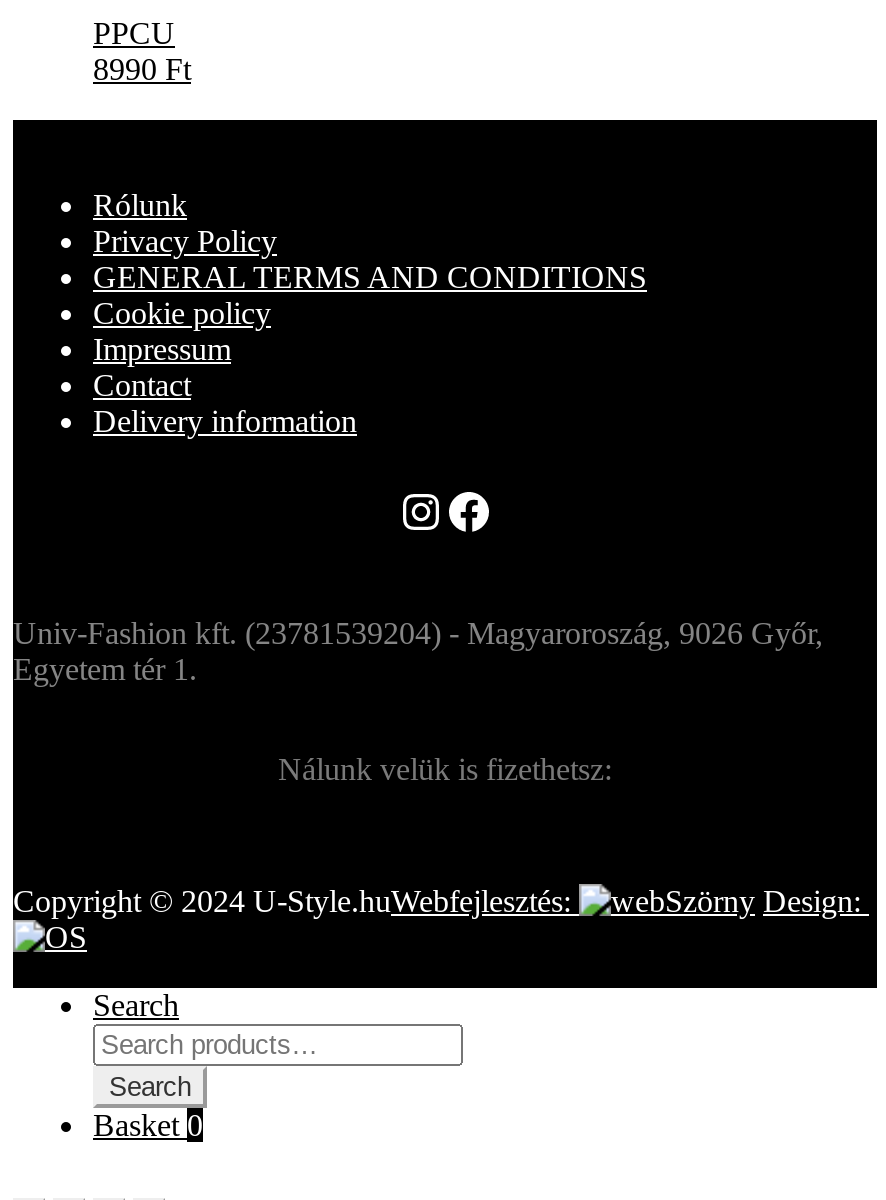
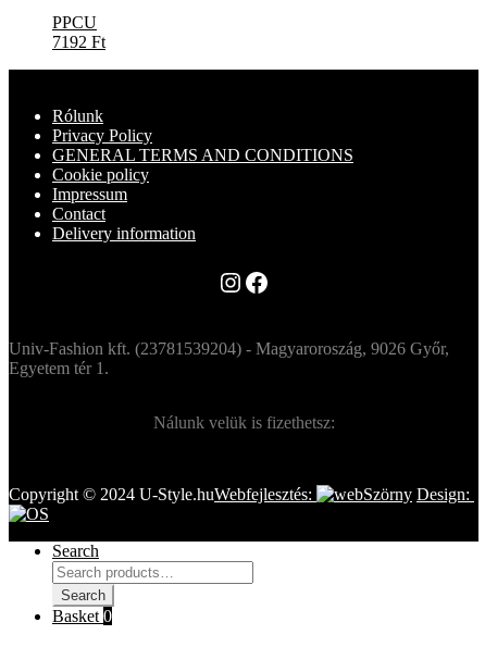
[93,52,191,86] 8990 Ft -> [52,33,105,51] 7192 Ft

